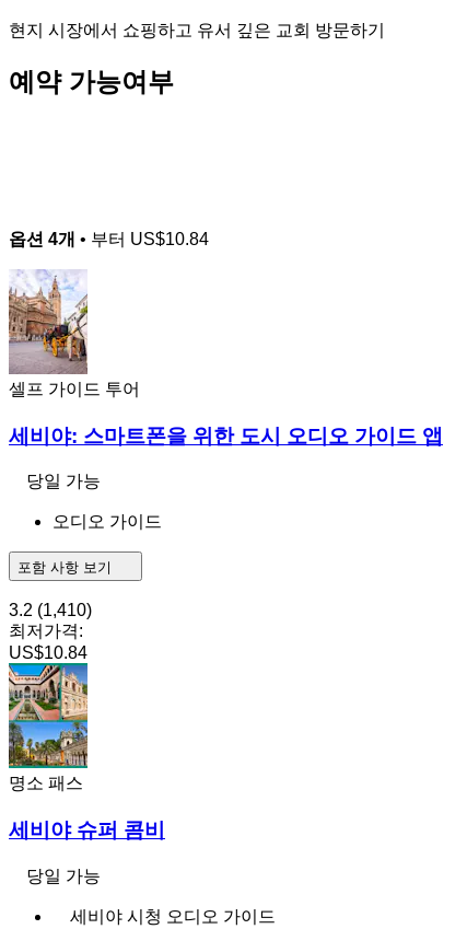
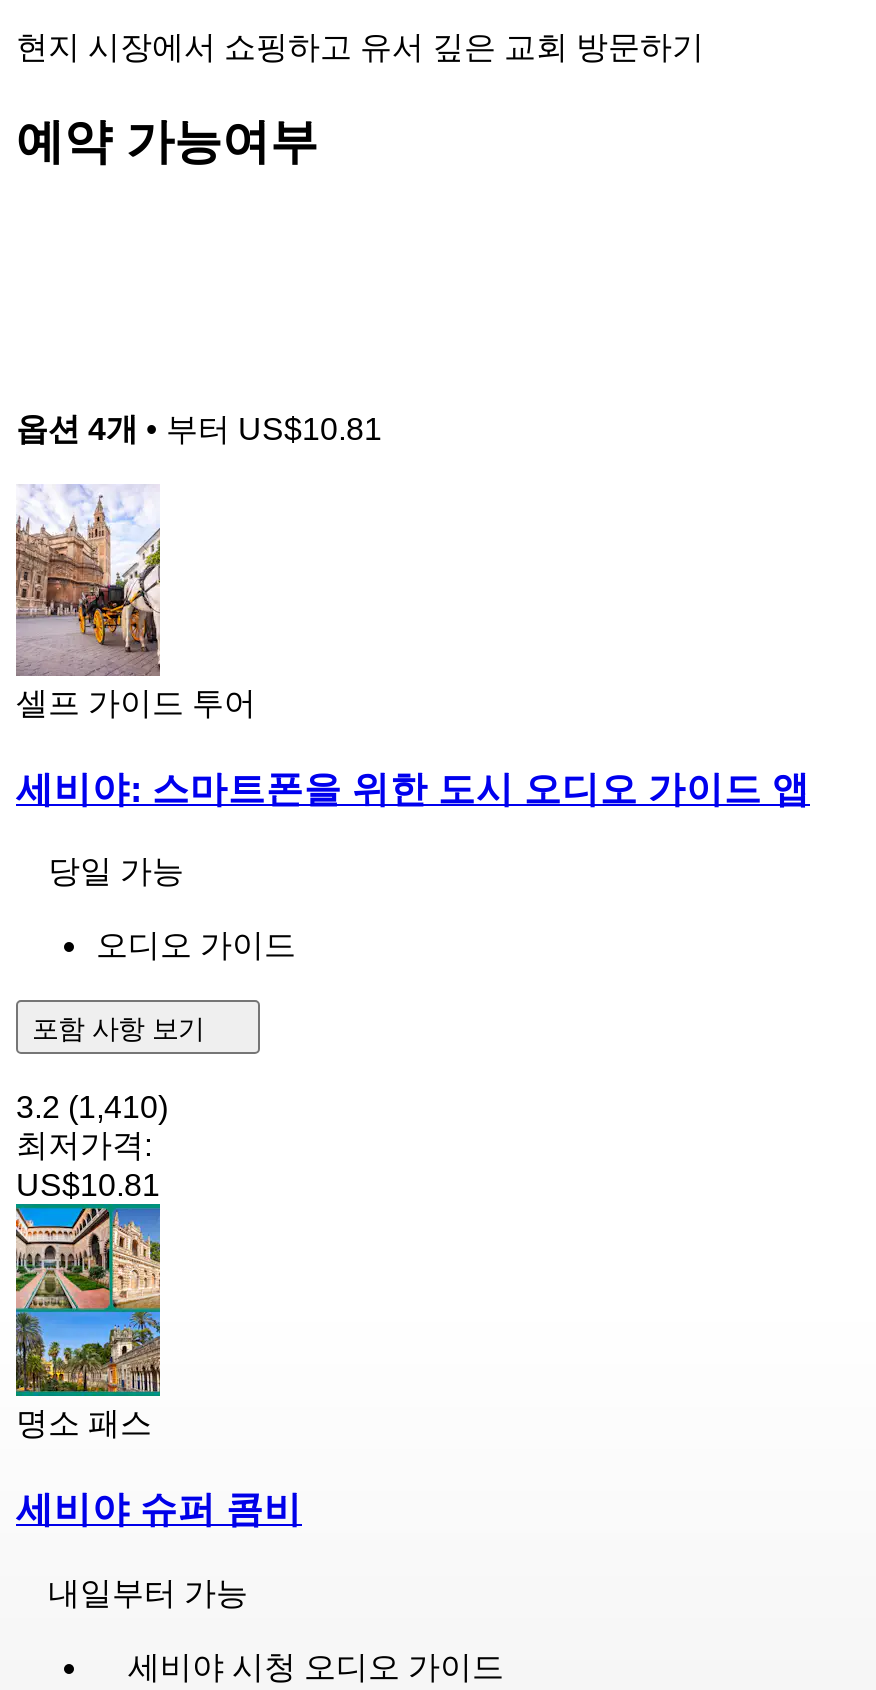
[9,230,209,248] 옵션 4개 • 부터 US$10.84 -> [16,412,382,446] 옵션 4개 • 부터 US$10.81
[9,644,87,662] US$10.84 -> [16,1169,160,1203] US$10.81
[26,866,101,885] 당일 가능 -> [48,1576,248,1610] 내일부터 가능

